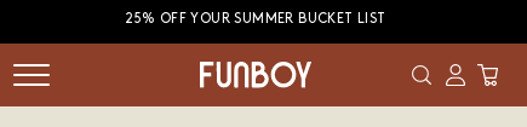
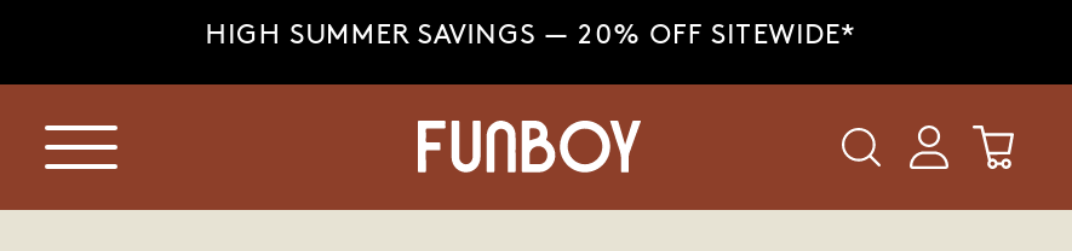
[125,13,386,25] 25% OFF YOUR SUMMER BUCKET LIST -> [205,24,853,48] HIGH SUMMER SAVINGS — 20% OFF SITEWIDE*

